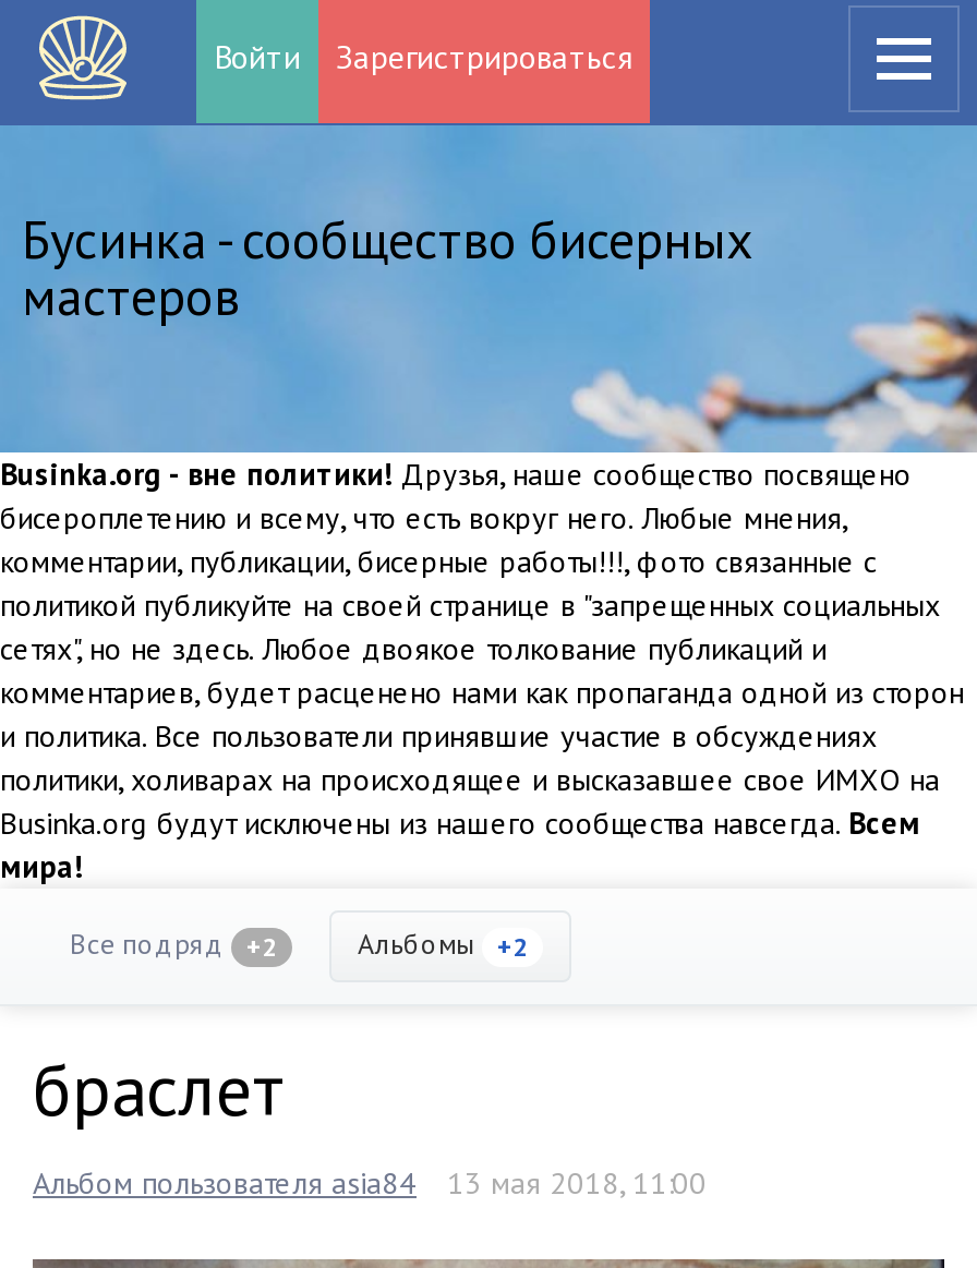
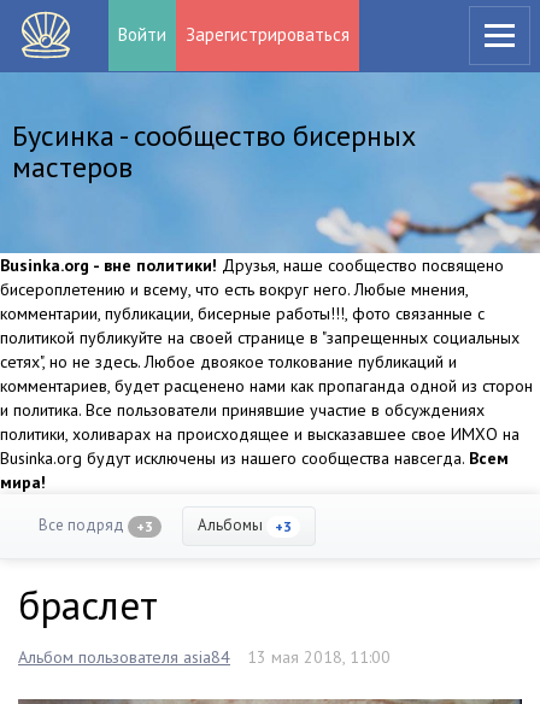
[70,926,277,963] Все подряд +2 -> [39,515,153,535] Все подряд +3
[358,926,528,963] Альбомы +2 -> [198,515,292,535] Альбомы +3

